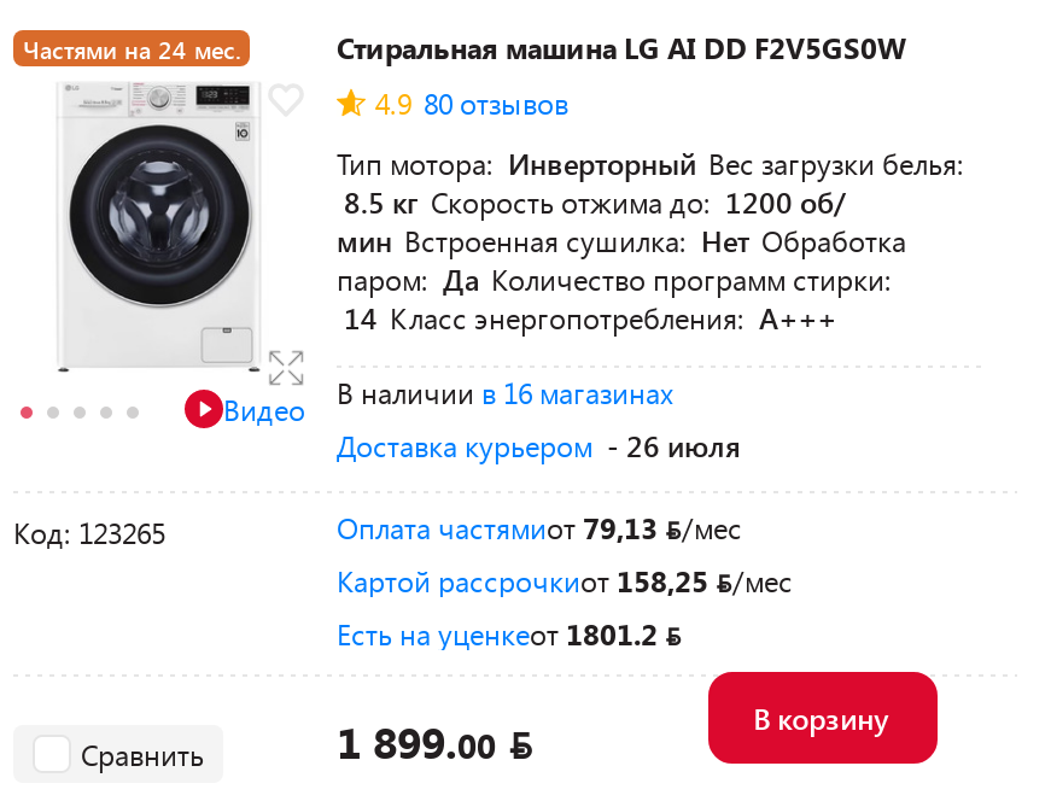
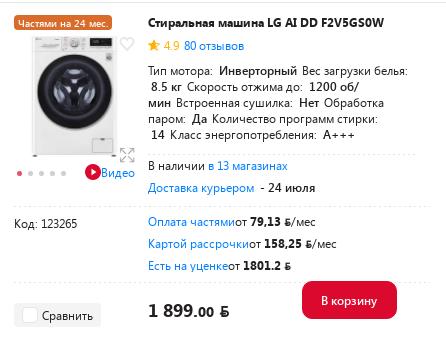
[337,373,675,411] В наличии в 16 магазинах -> [148,157,288,173] В наличии в 13 магазинах
[337,426,740,464] Доставка курьером - 26 июля -> [148,179,315,195] Доставка курьером - 24 июля

